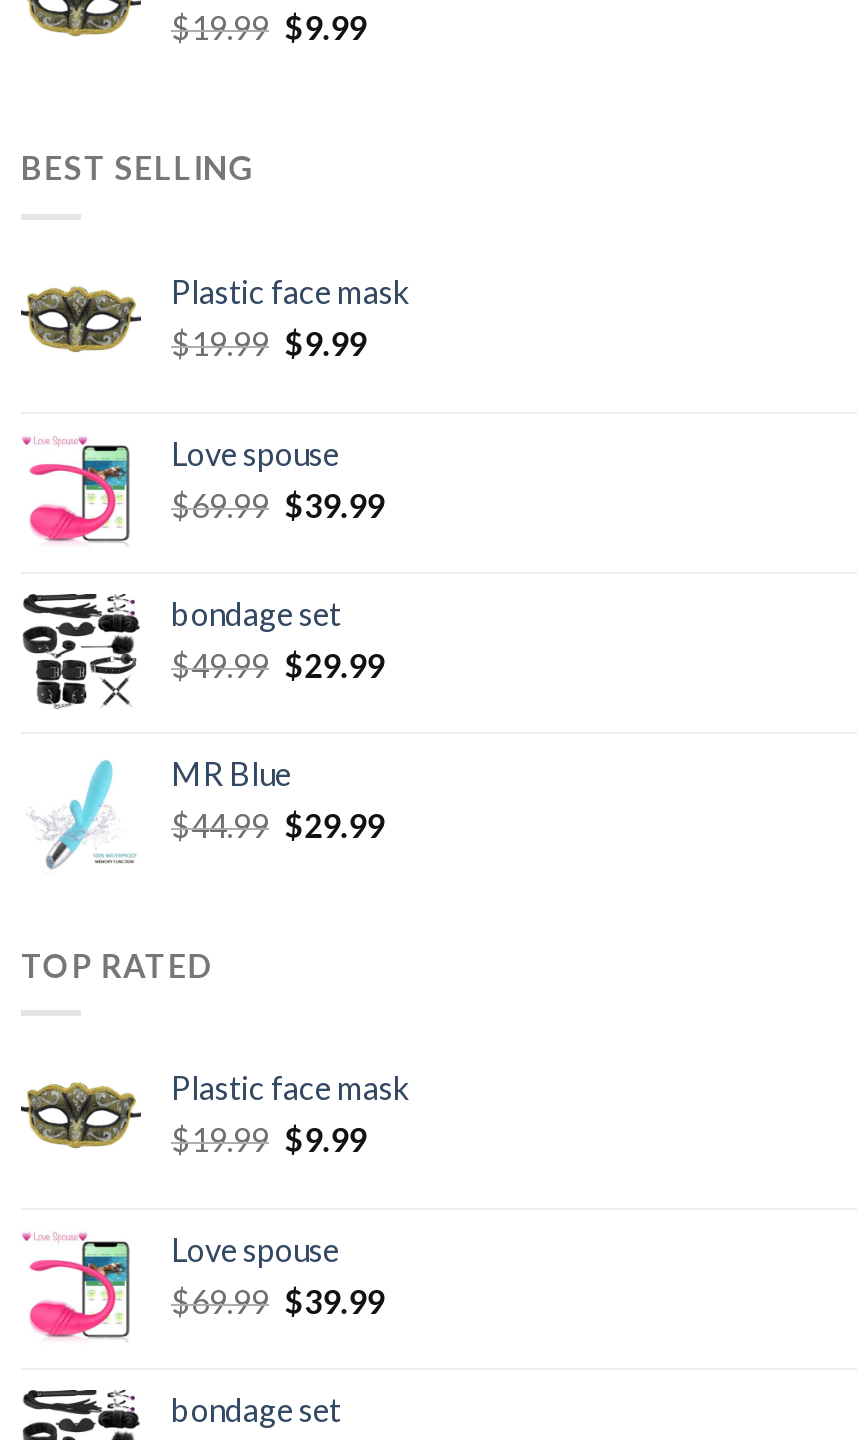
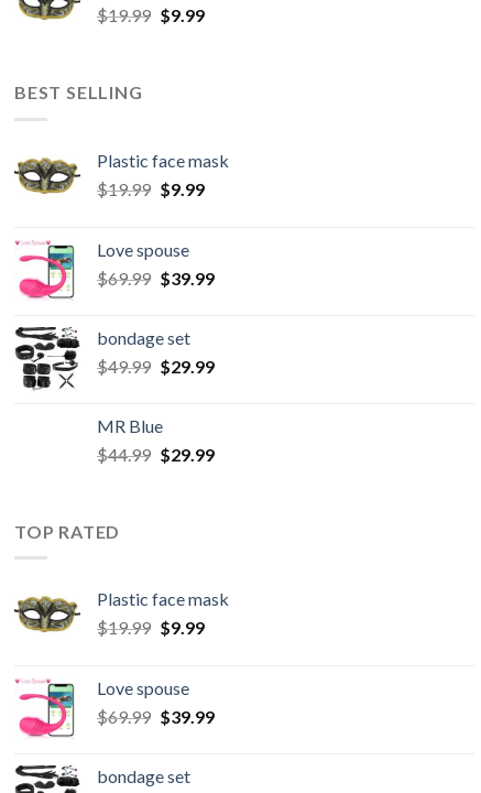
[31,758,137,870] [image] -> none

